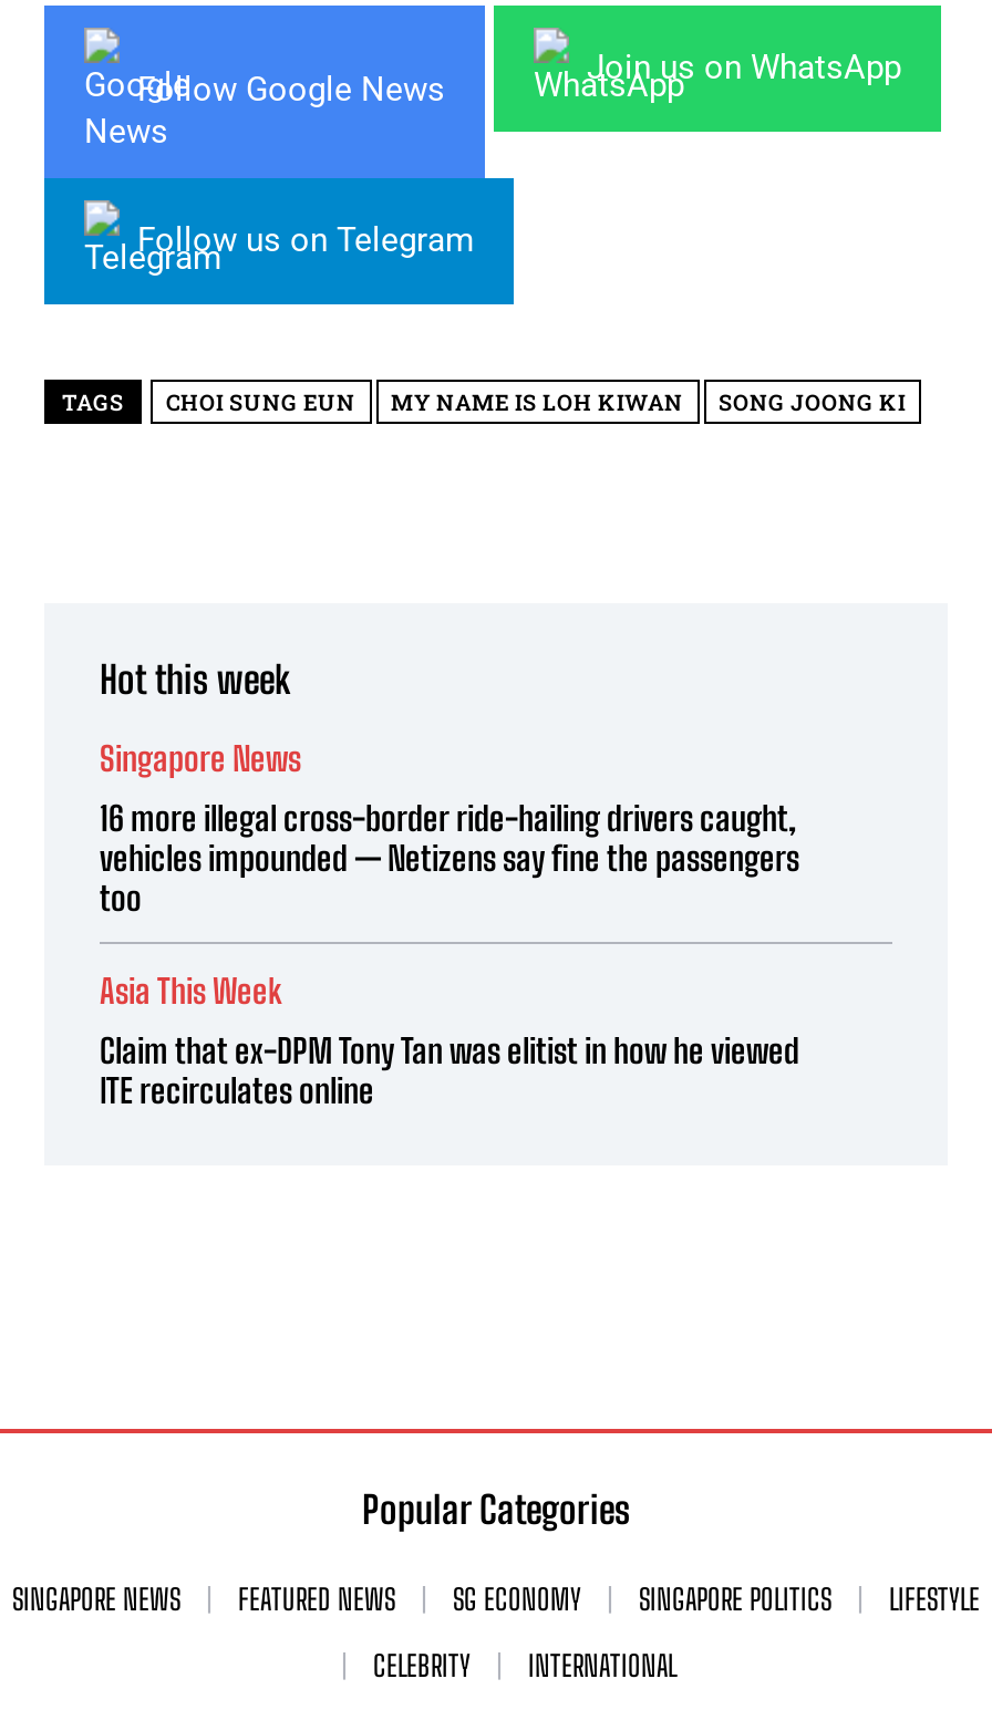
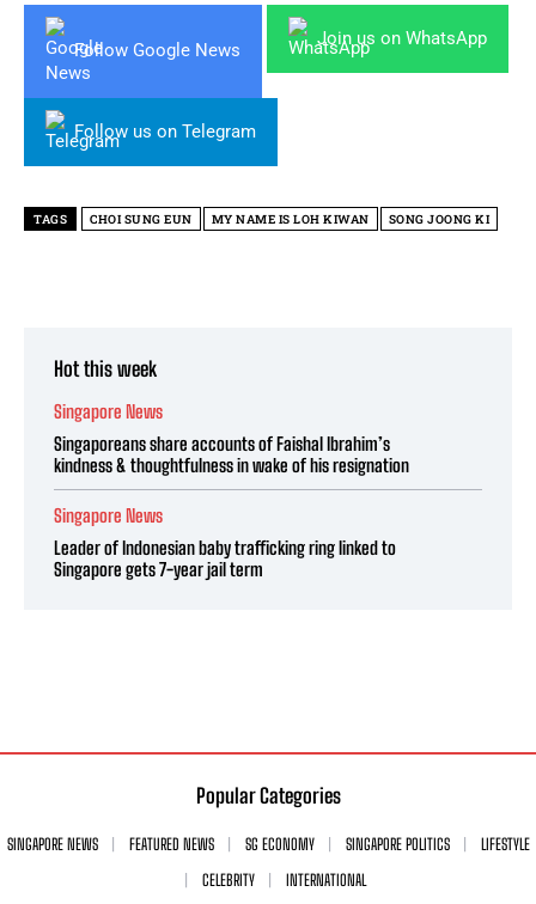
[100,798,799,918] 16 more illegal cross-border ride-hailing drivers caught, | vehicles impounded — Netizens say fine the passengers | too -> [54,433,409,476] Singaporeans share accounts of Faishal Ibrahim’s | kindness & thoughtfulness in wake of his resignation
[100,971,281,1011] Asia This Week -> [54,505,163,526] Singapore News
[100,1030,799,1110] Claim that ex-DPM Tony Tan was elitist in how he viewed | ITE recirculates online -> [54,537,396,580] Leader of Indonesian baby trafficking ring linked to | Singapore gets 7-year jail term

